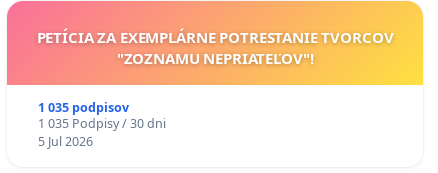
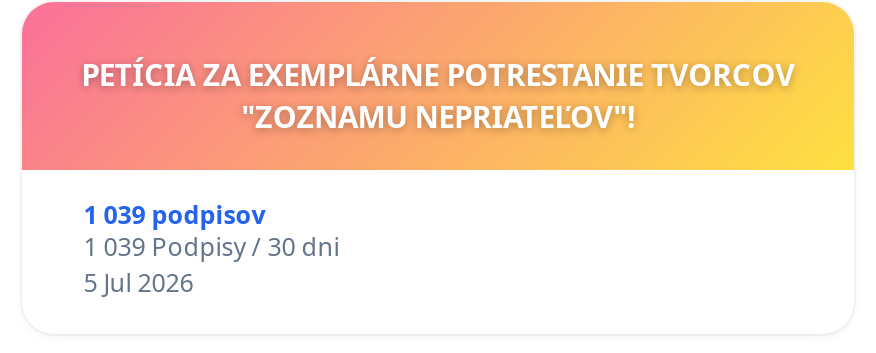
[38,99,129,116] 1 035 podpisov -> [84,199,266,233] 1 039 podpisov
[38,115,166,132] 1 035 Podpisy / 30 dni -> [84,231,340,265] 1 039 Podpisy / 30 dni

